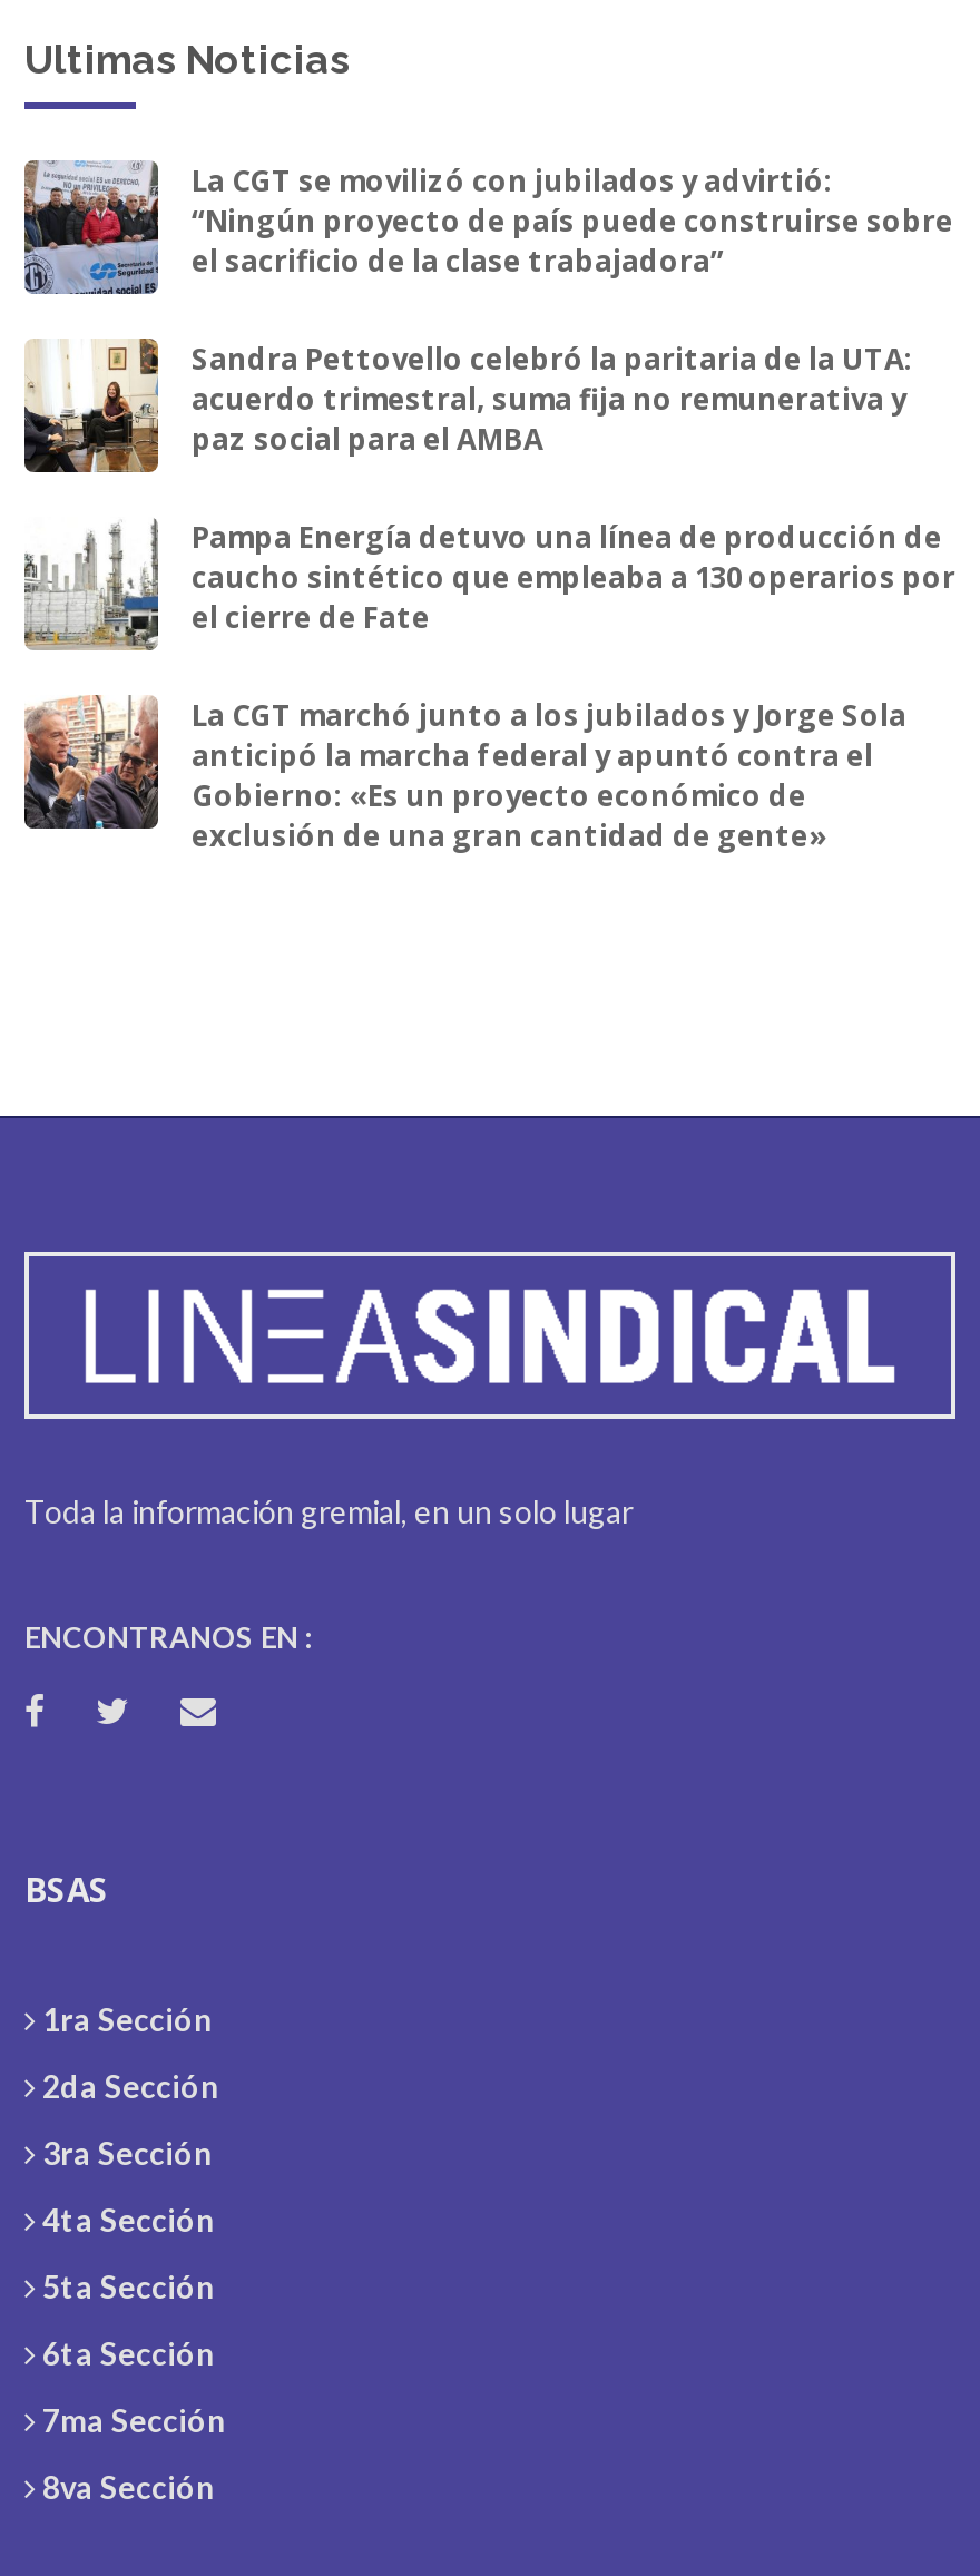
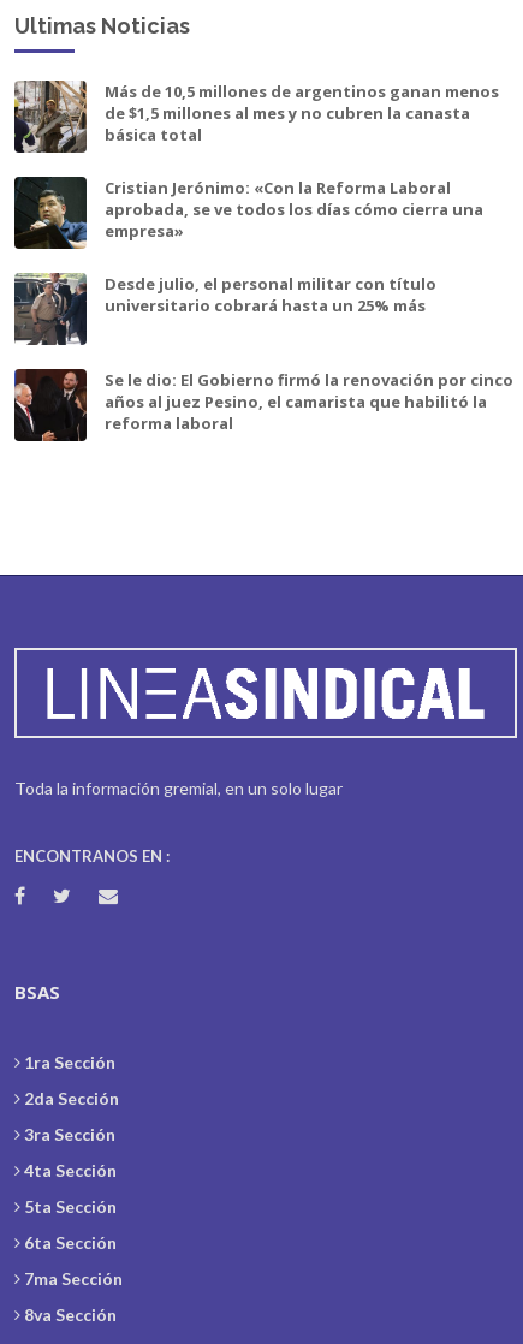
[22,160,953,296] [image] | La CGT se movilizó con jubilados y advirtió: | “Ningún proyecto de país puede construirse sobre | el sacrificio de la clase trabajadora” -> [14,79,499,154] [image] | Más de 10,5 millones de argentinos ganan menos | de $1,5 millones al mes y no cubren la canasta | básica total
[22,336,913,474] [image] | Sandra Pettovello celebró la paritaria de la UTA: | acuerdo trimestral, suma fija no remunerativa y | paz social para el AMBA -> [13,176,483,250] [image] | Cristian Jerónimo: «Con la Reforma Laboral | aprobada, se ve todos los días cómo cierra una | empresa»
[24,517,955,653] [image] | Pampa Energía detuvo una línea de producción de | caucho sintético que empleaba a 130 operarios por | el cierre de Fate -> [14,272,436,345] [image] | Desde julio, el personal militar con título | universitario cobrará hasta un 25% más
[22,695,906,856] [image] | La CGT marchó junto a los jubilados y Jorge Sola | anticipó la marcha federal y apuntó contra el | Gobierno: «Es un proyecto económico de | exclusión de una gran cantidad de gente» -> [13,368,513,442] [image] | Se le dio: El Gobierno firmó la renovación por cinco | años al juez Pesino, el camarista que habilitó la | reforma laboral

